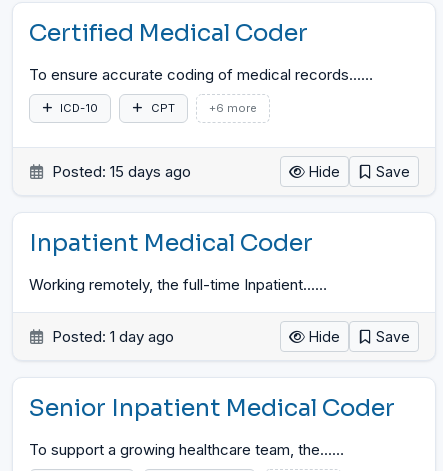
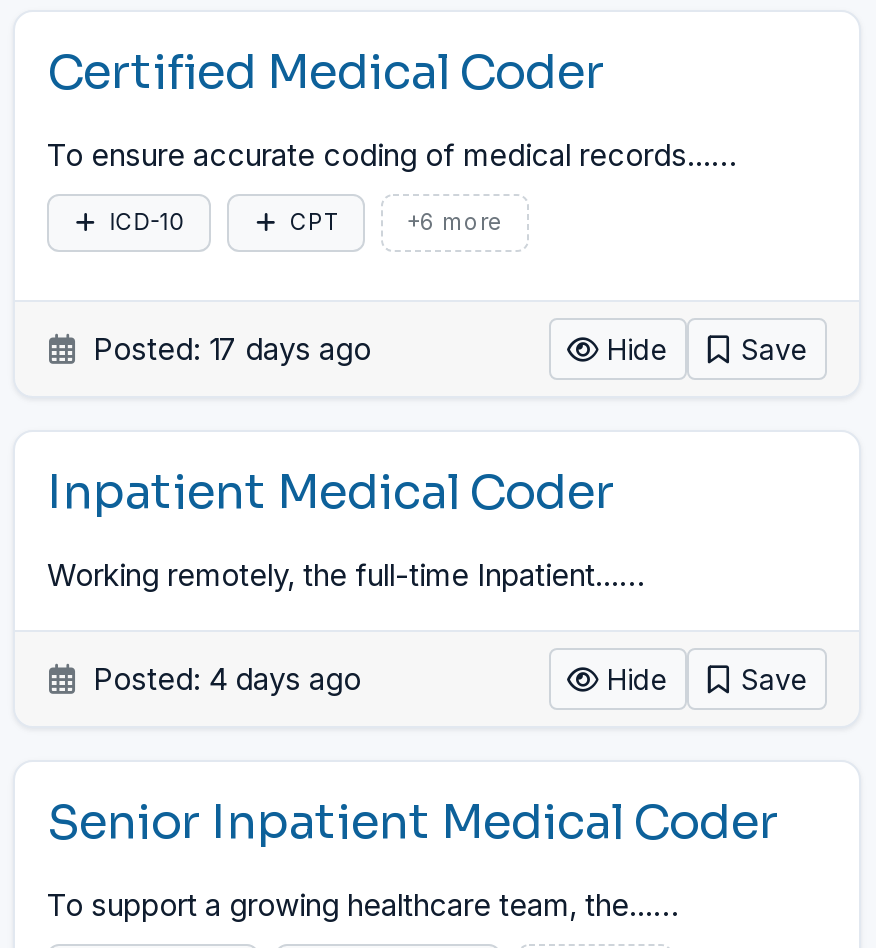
[48,162,191,181] Posted: 15 days ago -> [85,330,371,368] Posted: 17 days ago
[48,327,174,346] Posted: 1 day ago -> [85,660,361,698] Posted: 4 days ago

